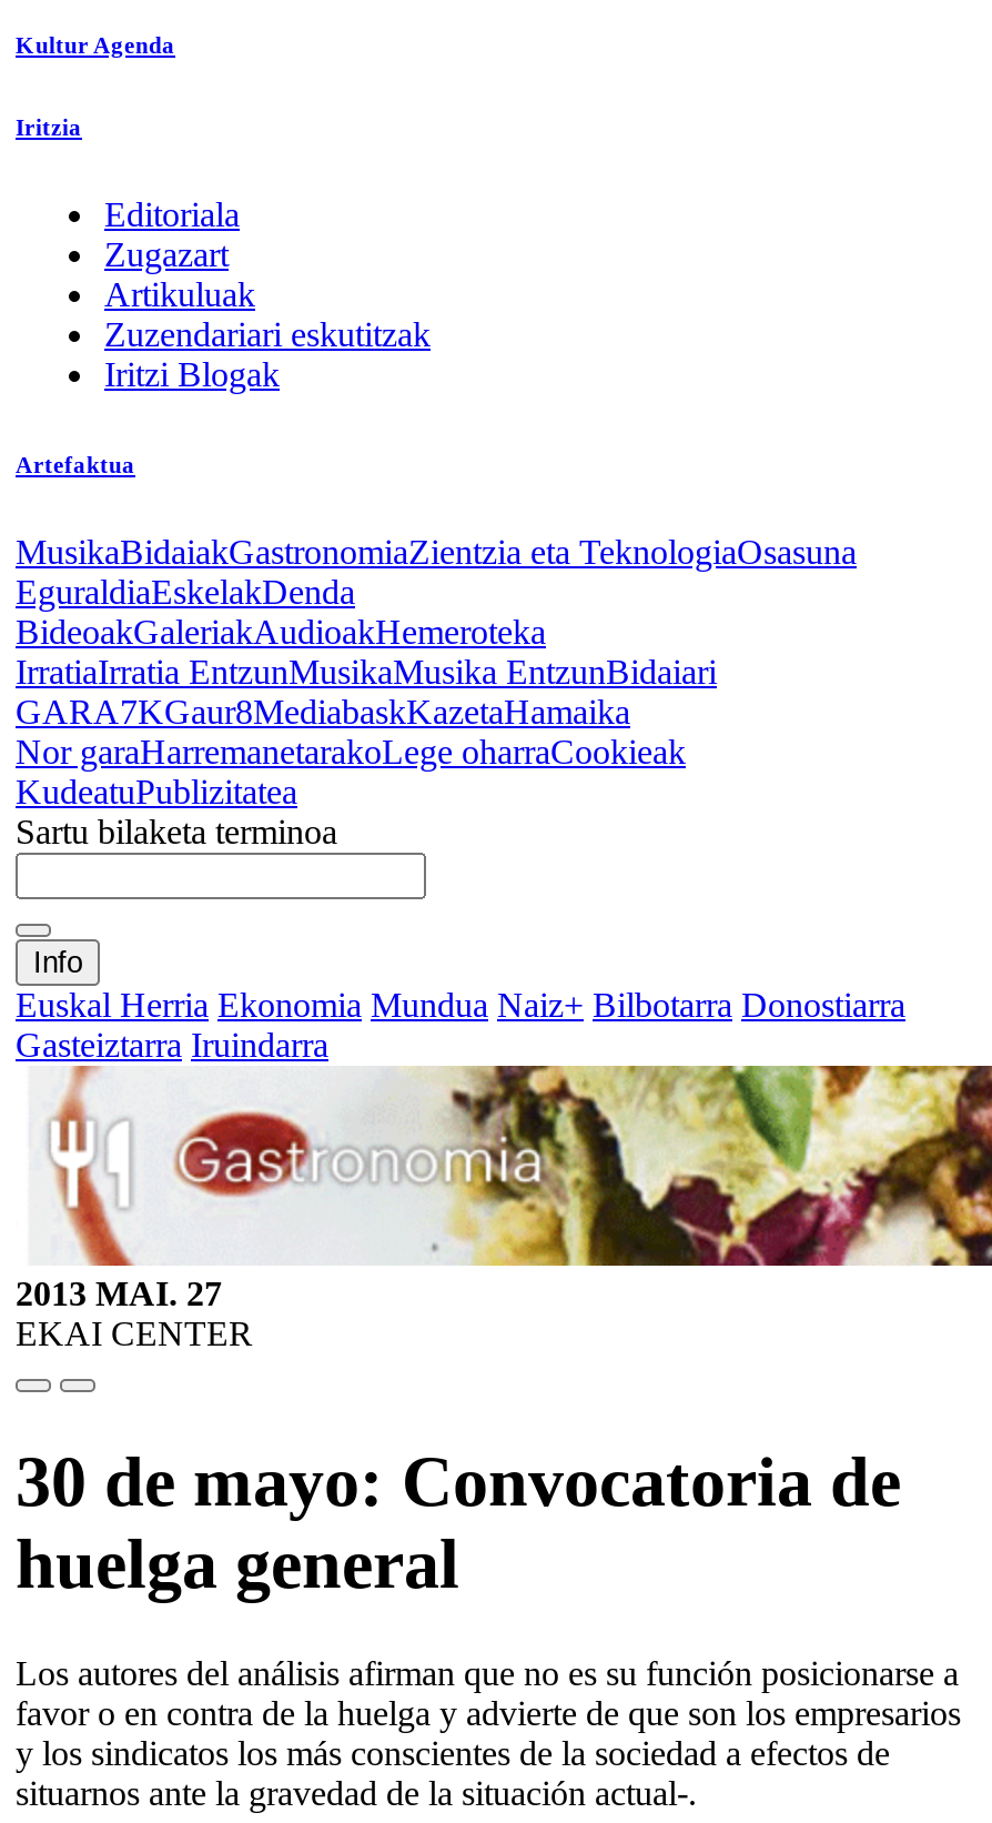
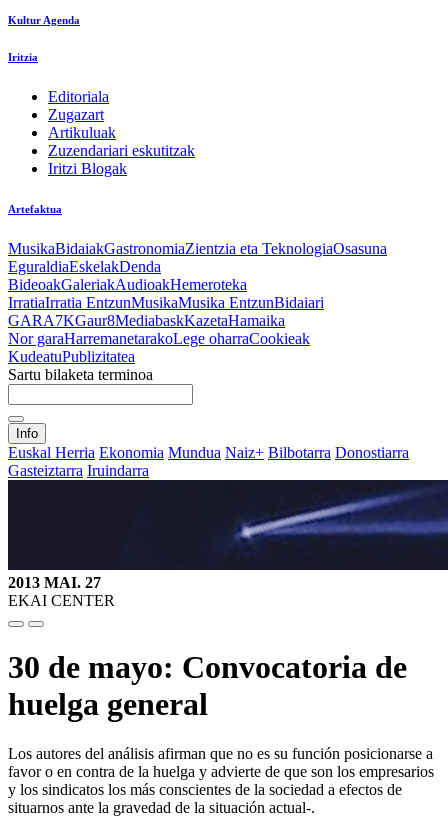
[16,1064,985,1268] [image] -> [7,479,445,571] [image]

